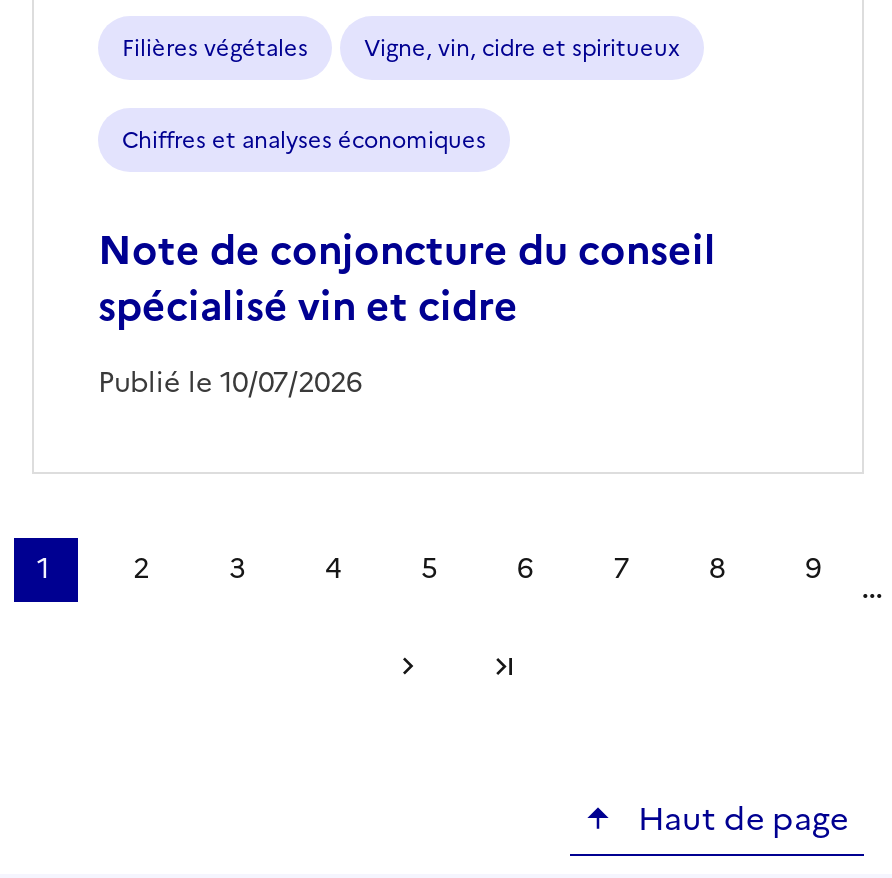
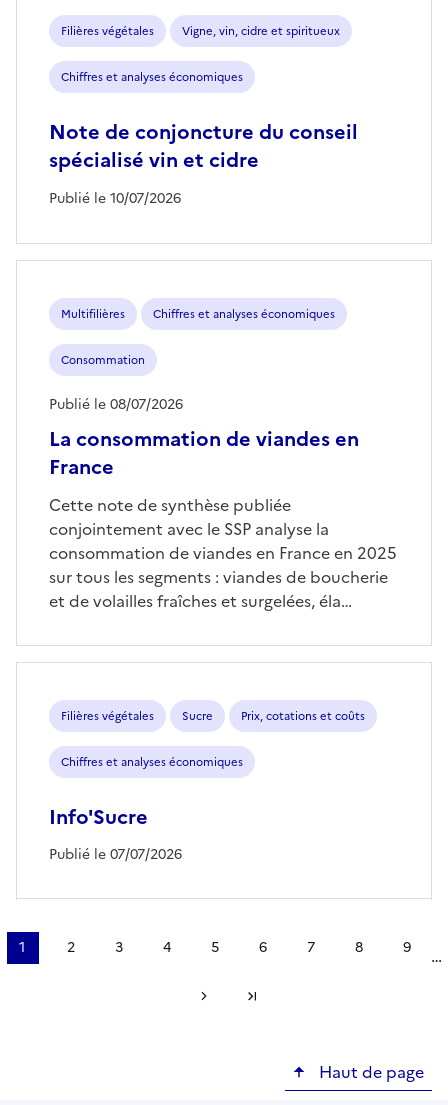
none -> [49,306,359,482] Multifilières | Chiffres et analyses économiques | Consommation | La consommation de viandes en | France
none -> [49,394,183,415] Publié le 08/07/2026
none -> [49,493,397,613] Cette note de synthèse publiée | conjointement avec le SSP analyse la | consommation de viandes en France en 2025 | sur tous les segments : viandes de boucherie | et de volailles fraîches et surgelées, éla…
none -> [49,708,365,865] Filières végétales | Sucre | Prix, cotations et coûts | Chiffres et analyses économiques | Info'Sucre | Publié le 07/07/2026

